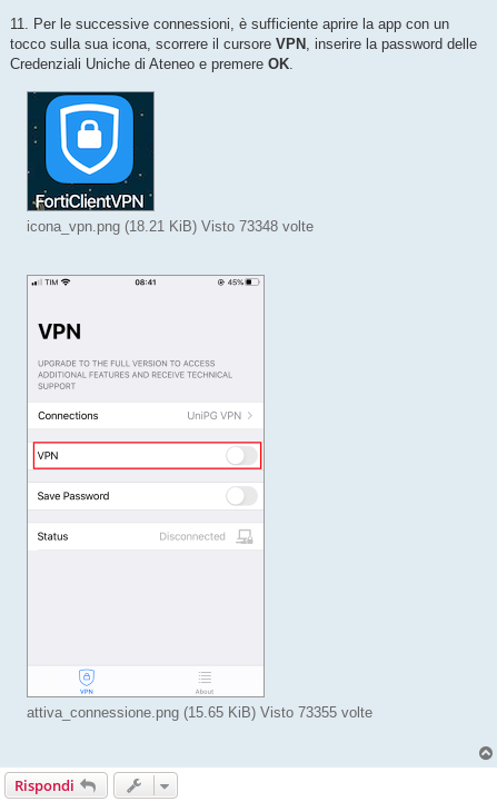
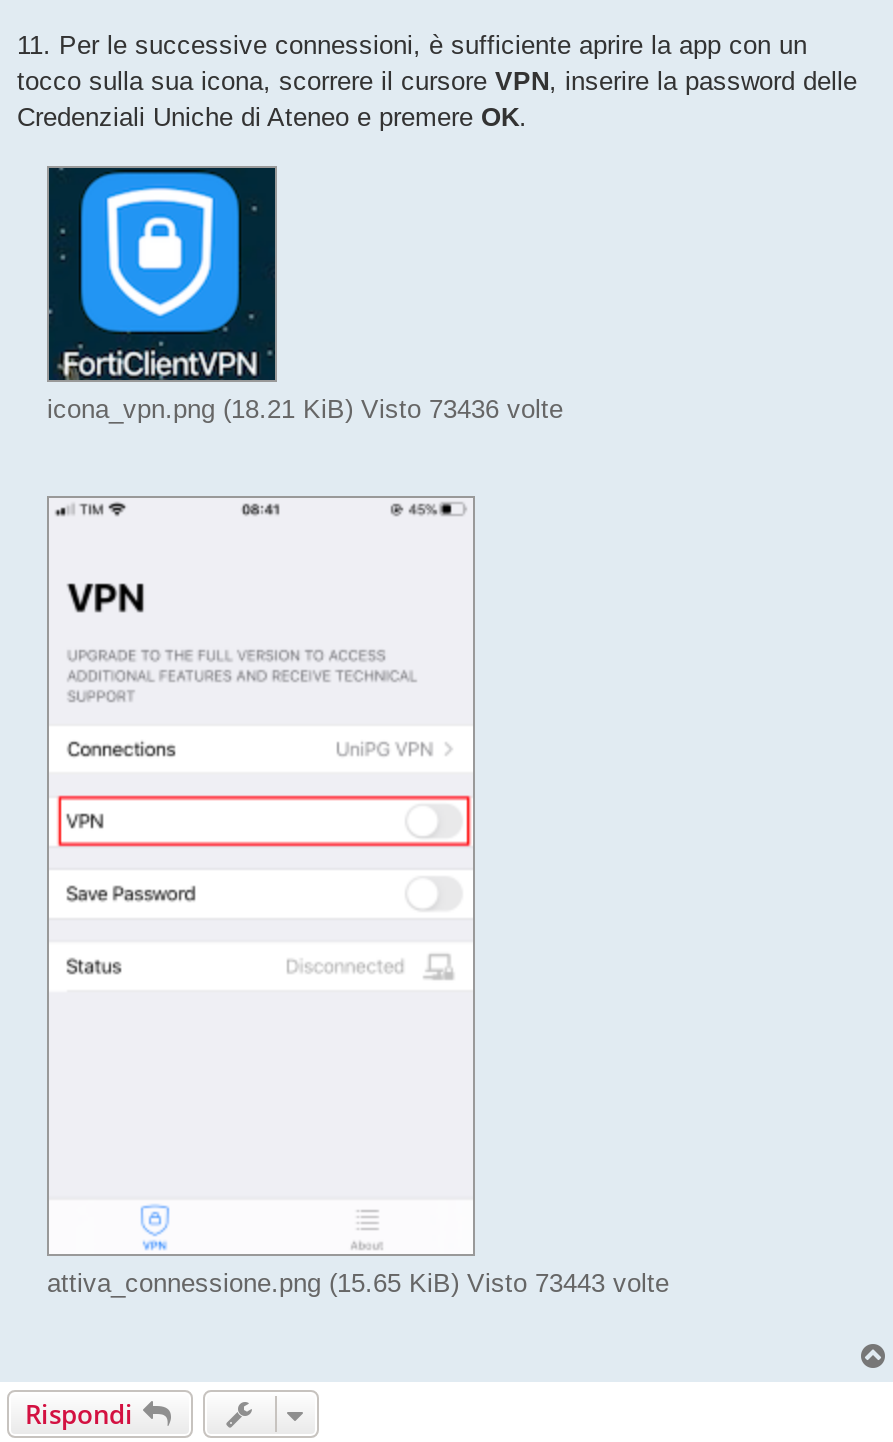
[27,218,314,235] icona_vpn.png (18.21 KiB) Visto 73348 volte -> [47,394,563,424] icona_vpn.png (18.21 KiB) Visto 73436 volte
[27,704,372,721] attiva_connessione.png (15.65 KiB) Visto 73355 volte -> [47,1268,669,1298] attiva_connessione.png (15.65 KiB) Visto 73443 volte

